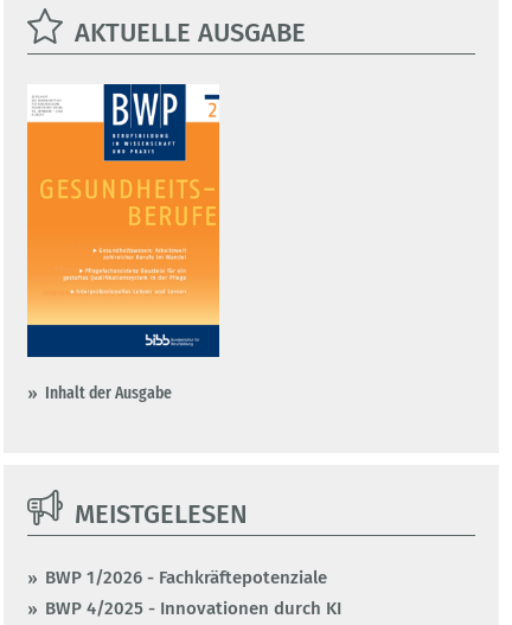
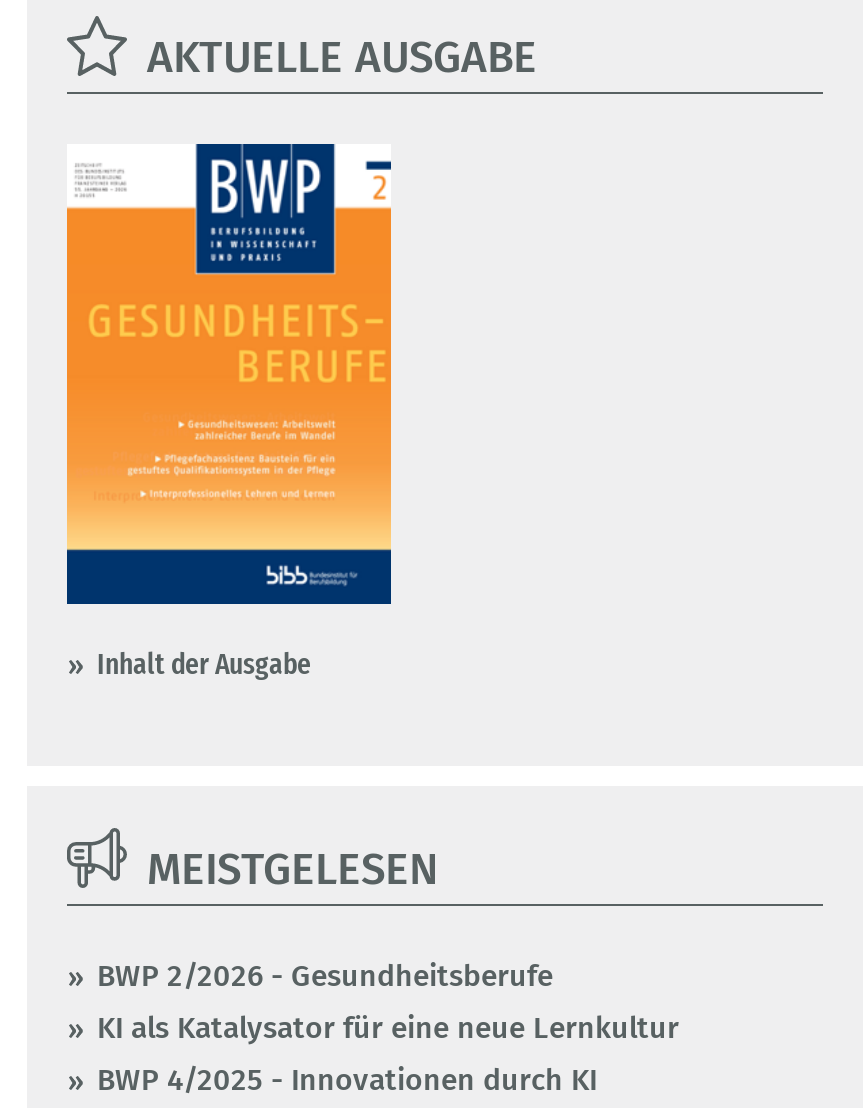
[45,567,327,588] BWP 1/2026 - Fachkräftepotenziale -> [97,958,679,1046] BWP 2/2026 - Gesundheitsberufe | KI als Katalysator für eine neue Lernkultur

